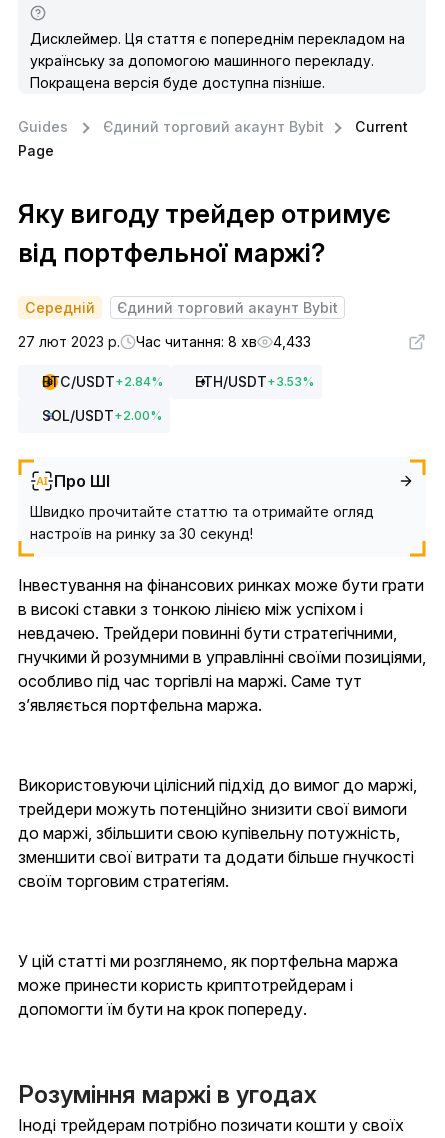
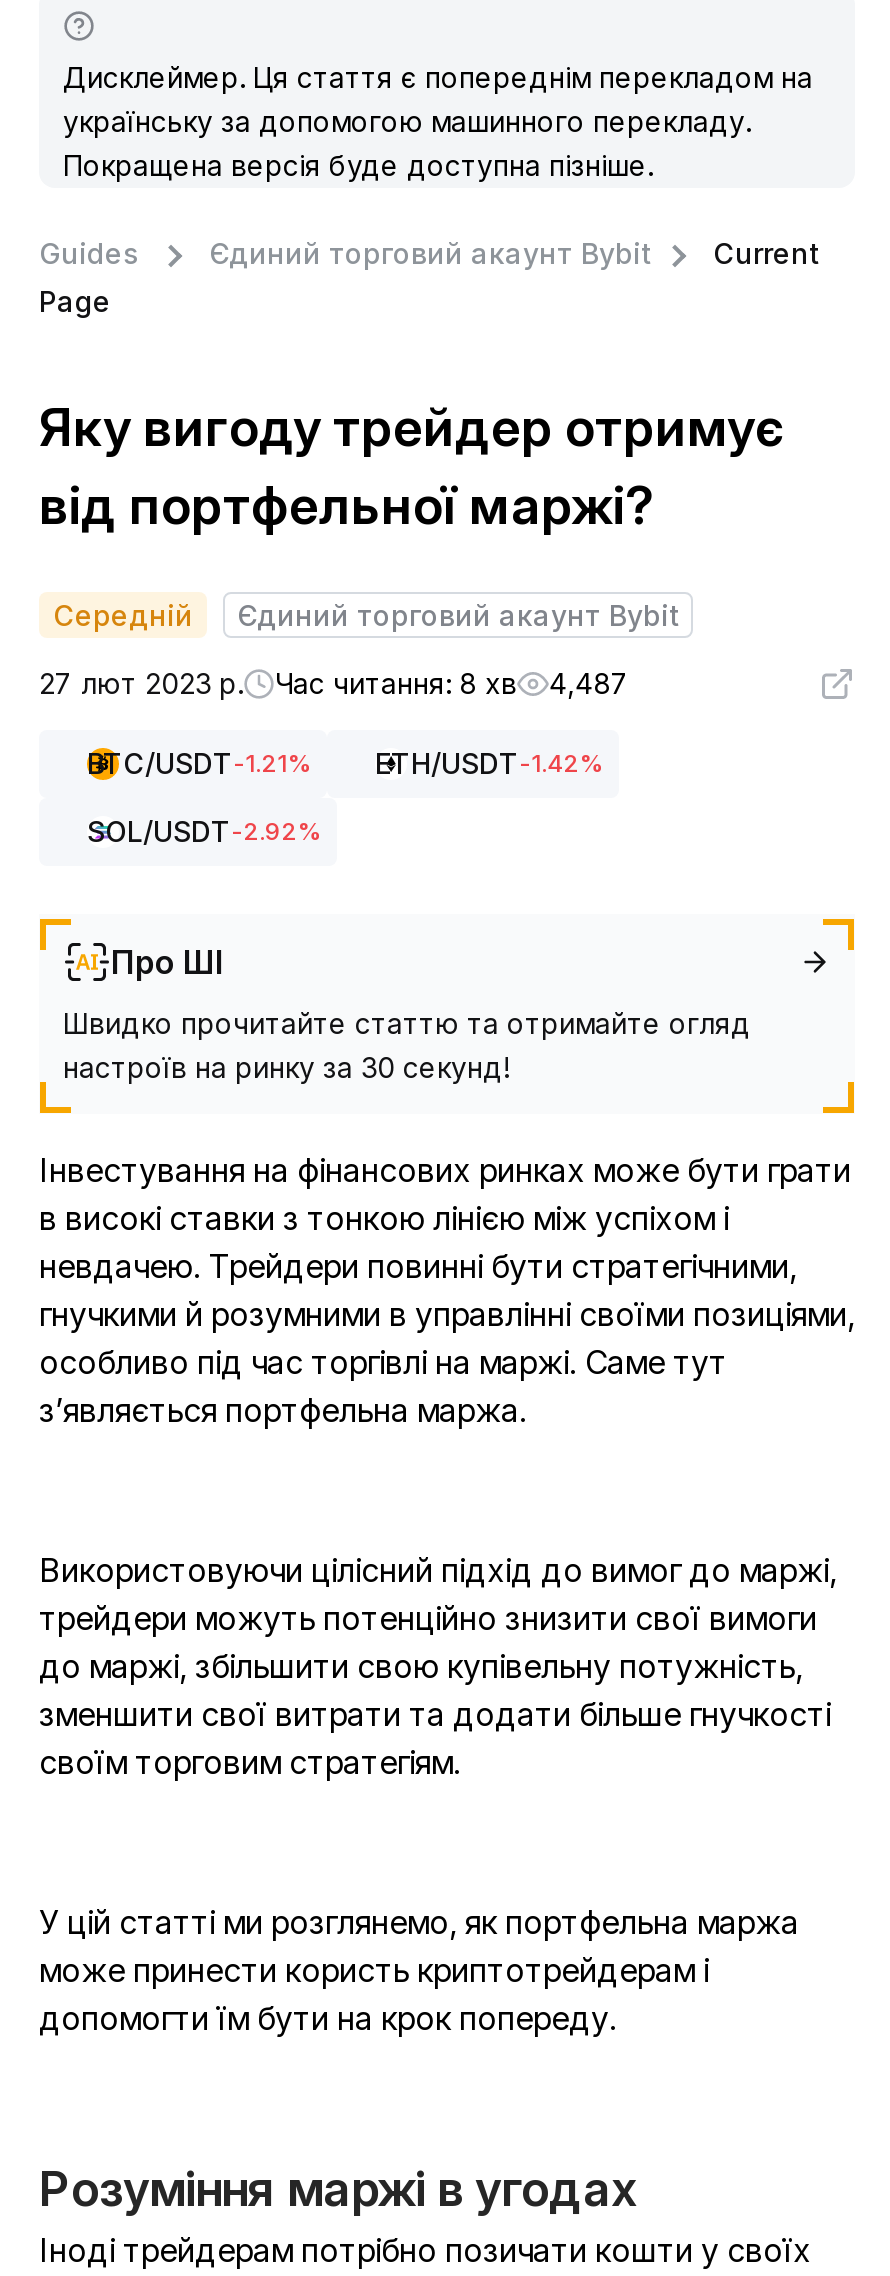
[18,333,311,350] 27 лют 2023 р. Час читання: 8 хв 4,433 -> [39,666,629,700] 27 лют 2023 р. Час читання: 8 хв 4,487
[42,373,314,390] BTC/USDT + 2.84% | ETH/USDT + 3.53% -> [87,746,603,780] BTC/USDT-1.21% | ETH/USDT-1.42%
[42,407,162,424] SOL/USDT + 2.00% -> [87,814,321,848] SOL/USDT-2.92%

